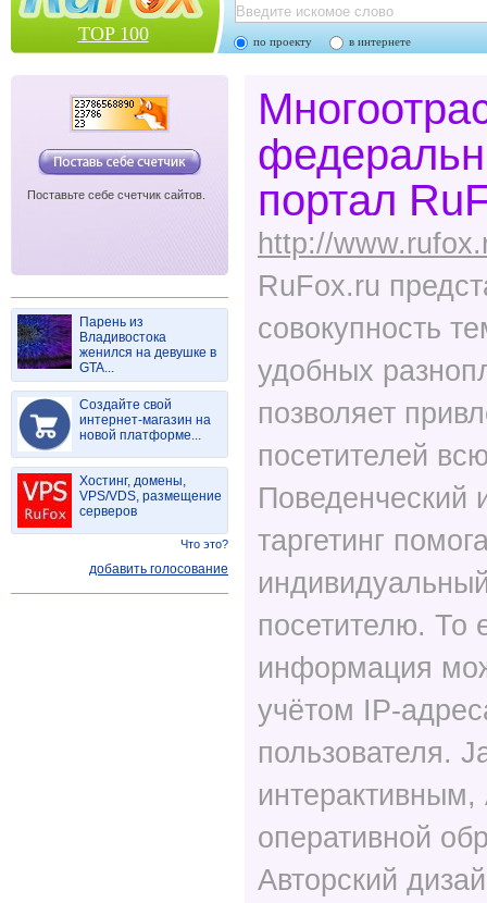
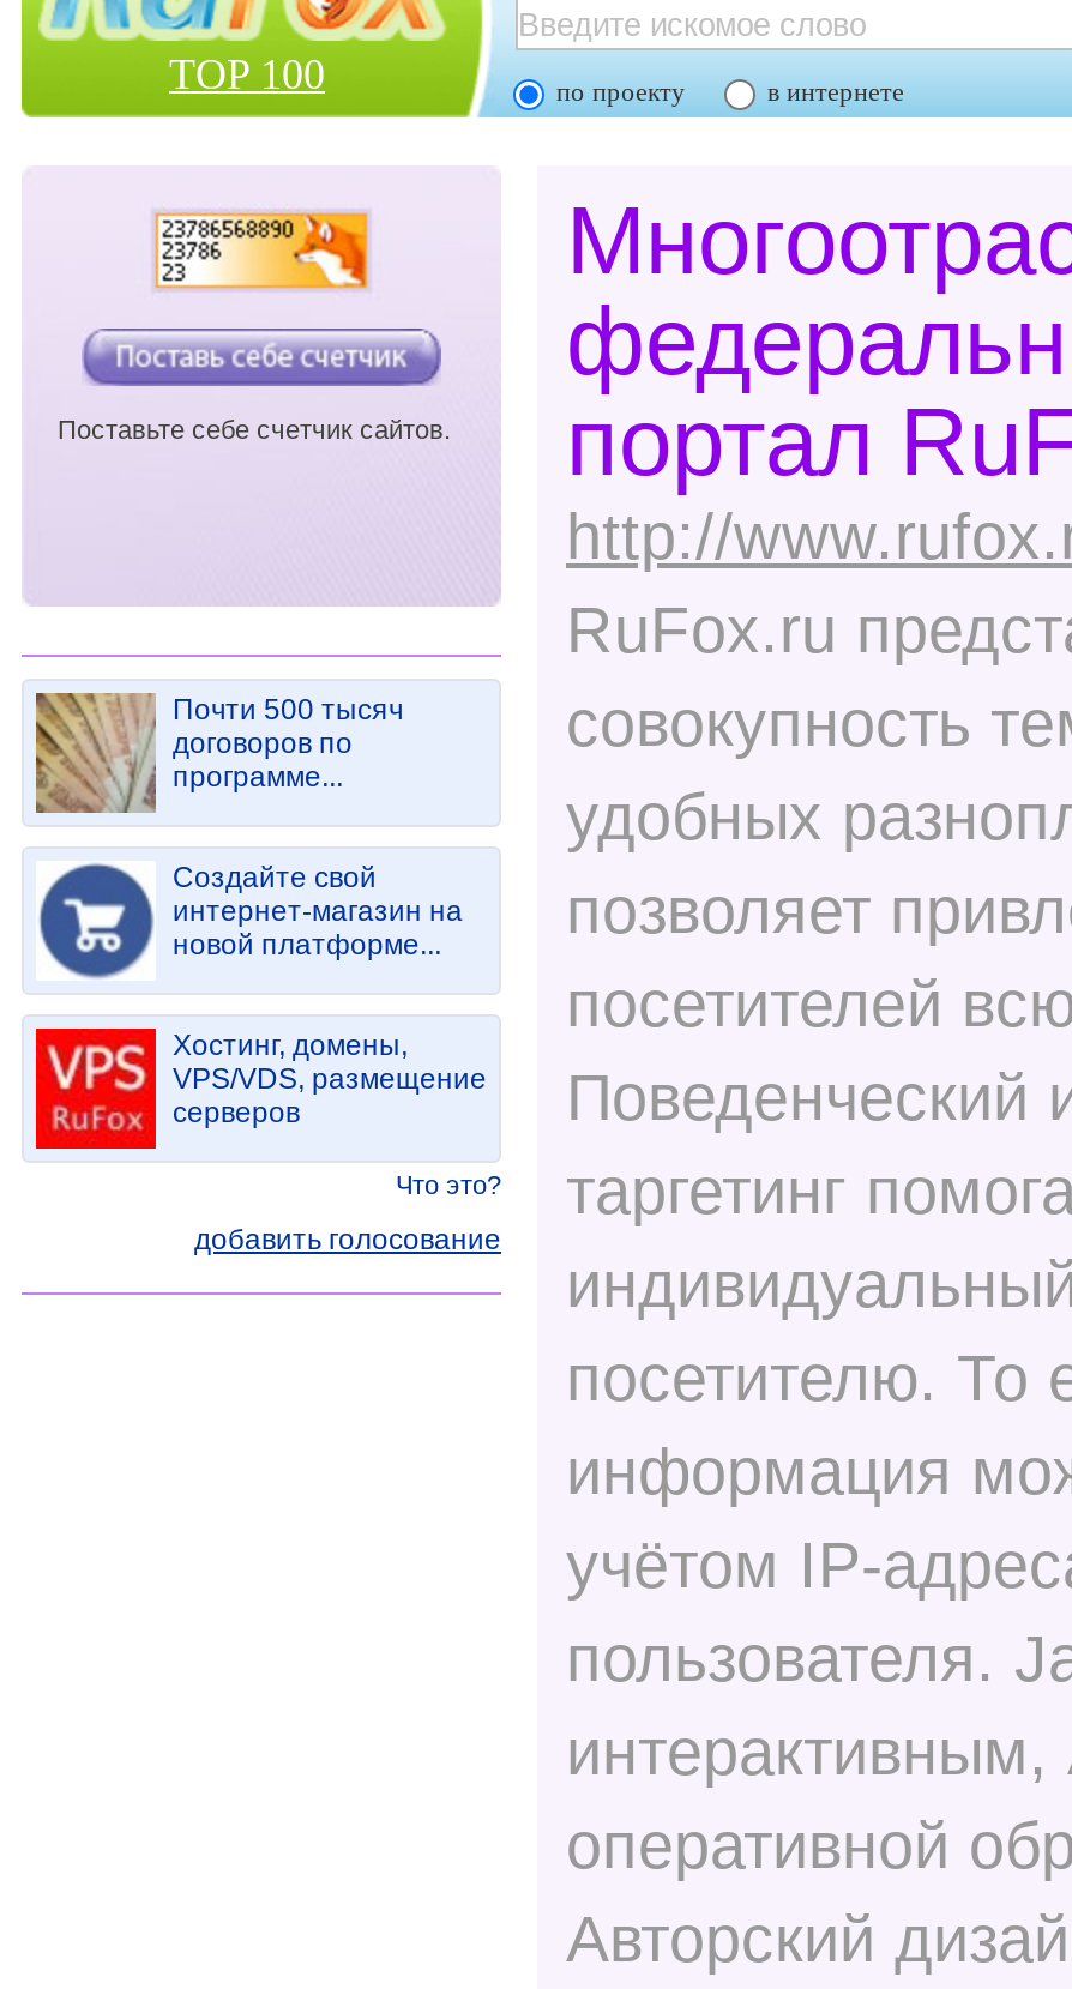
[16,313,216,375] [image] | Парень из | Владивостока | женился на девушке в | GTA... -> [34,691,403,815] [image] | Почти 500 тысяч | договоров по | программе...

